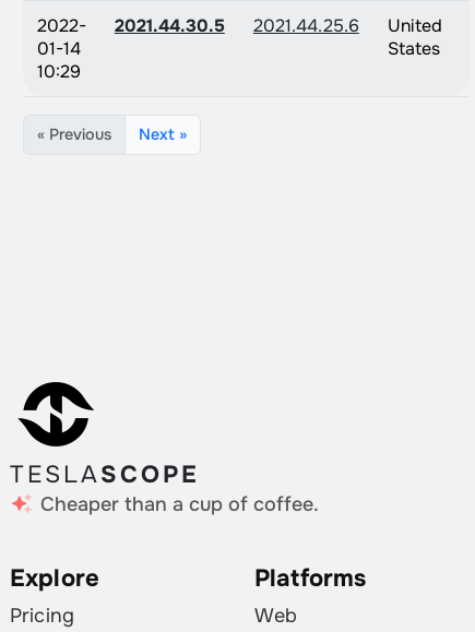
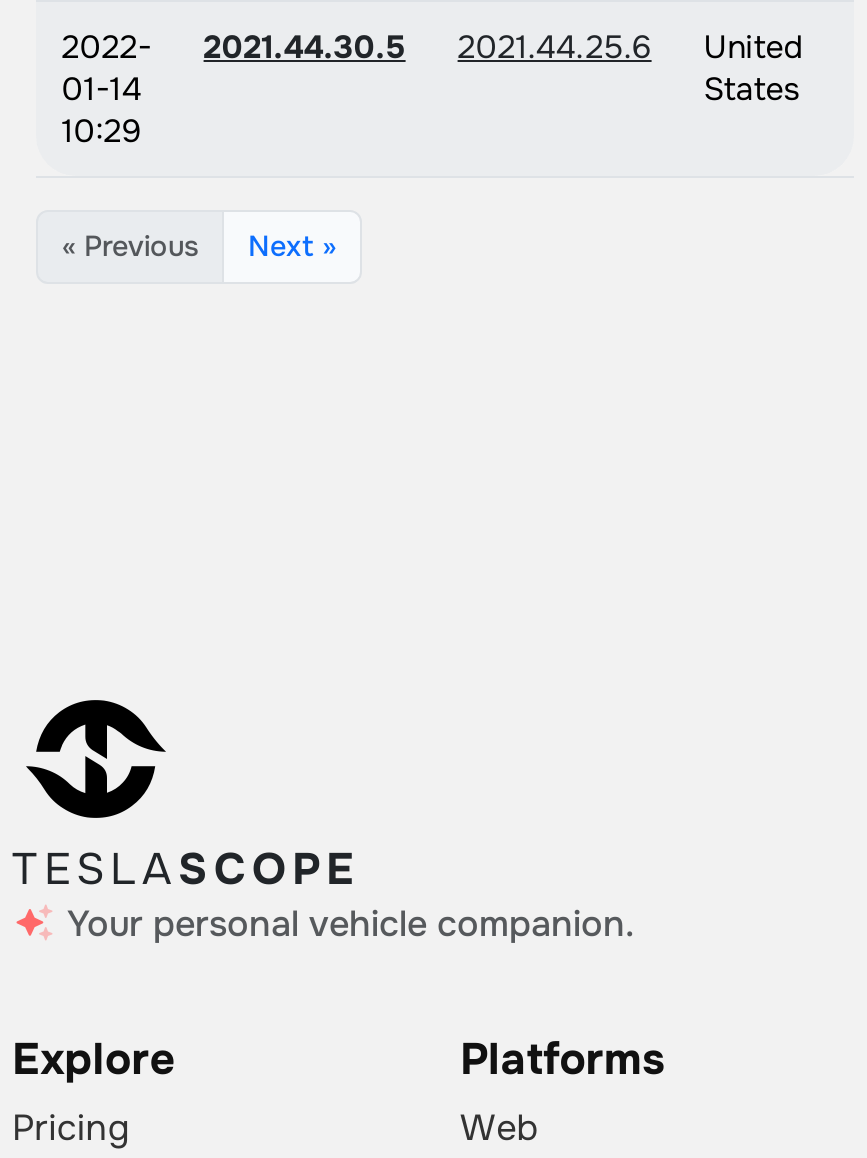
[34,493,318,517] Cheaper than a cup of coffee. -> [57,903,635,947] Your personal vehicle companion.

